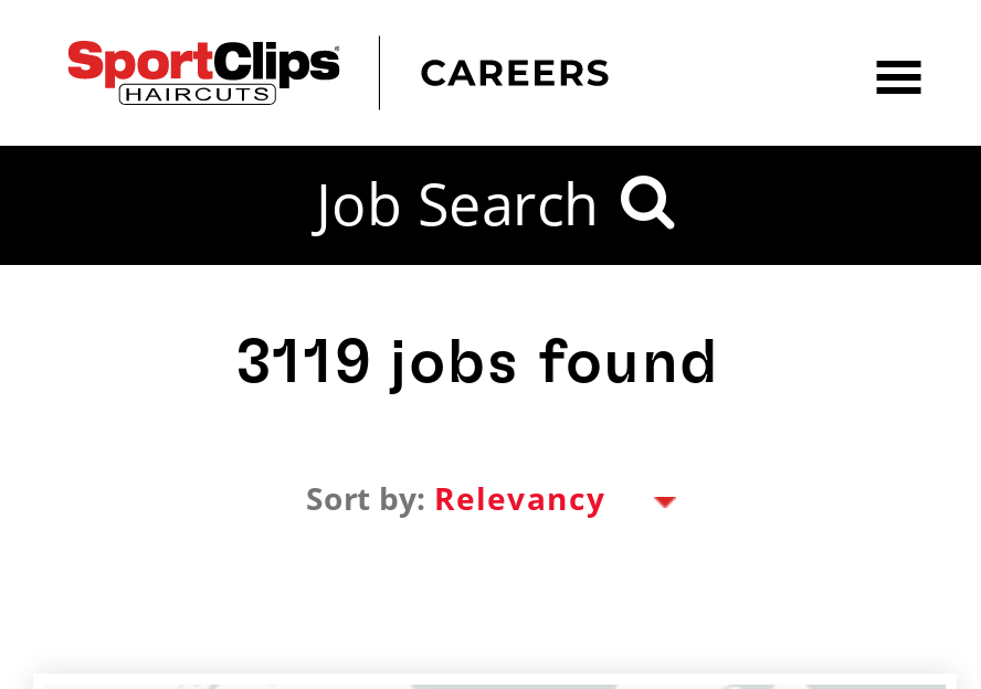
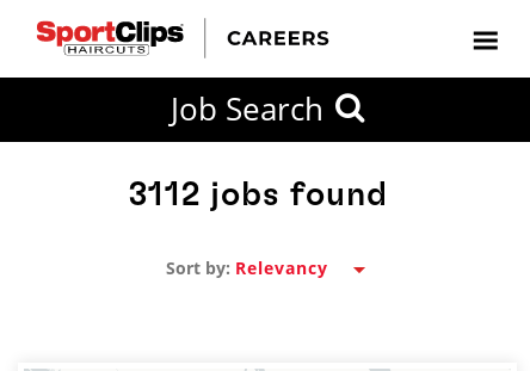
[237,333,720,395] 3119 jobs found -> [129,179,388,212] 3112 jobs found

